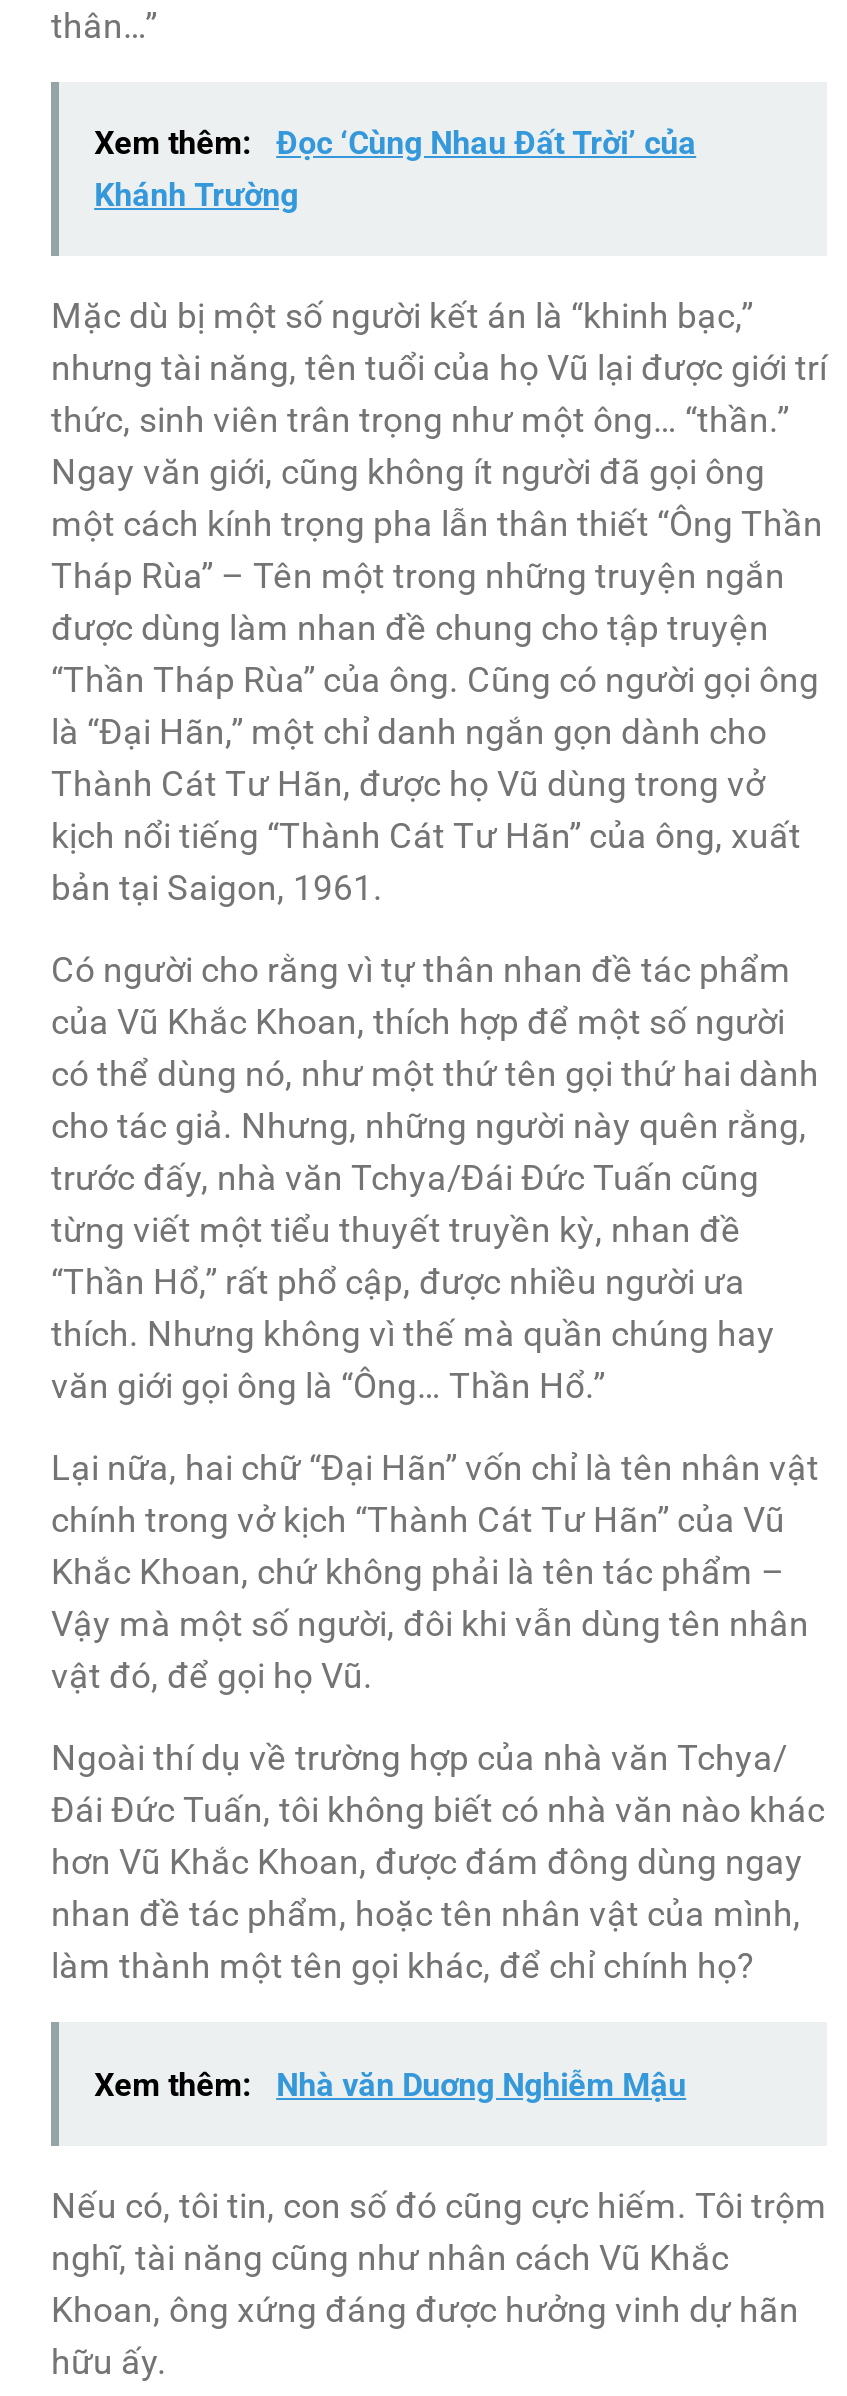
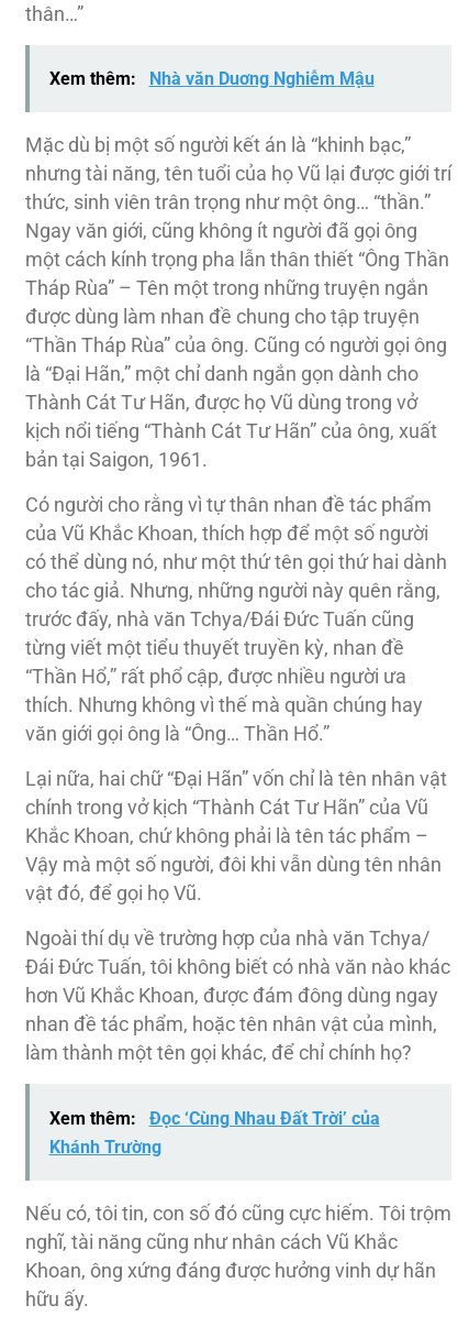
moved [94,125,696,215] -> [49,1108,380,1158]: Xem thêm: Đọc ‘Cùng Nhau Đất Trời’ của | Khánh Trường
moved [51,297,827,1987] -> [25,135,451,1065]: Mặc dù bị một số người kết án là “khinh bạc,” | nhưng tài năng, tên tuổi của họ Vũ lại được giới trí | thức, sinh viên trân trọng như một ông… “thần.” | ... | nhan đề tác phẩm, hoặc tên nhân vật của mình, | làm thành một tên gọi khác, để chỉ chính họ?
moved [94,2066,686,2104] -> [49,69,374,89]: Xem thêm: Nhà văn Duơng Nghiễm Mậu

